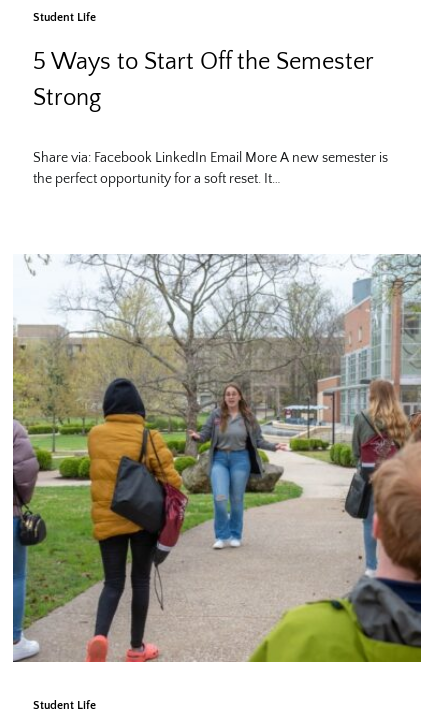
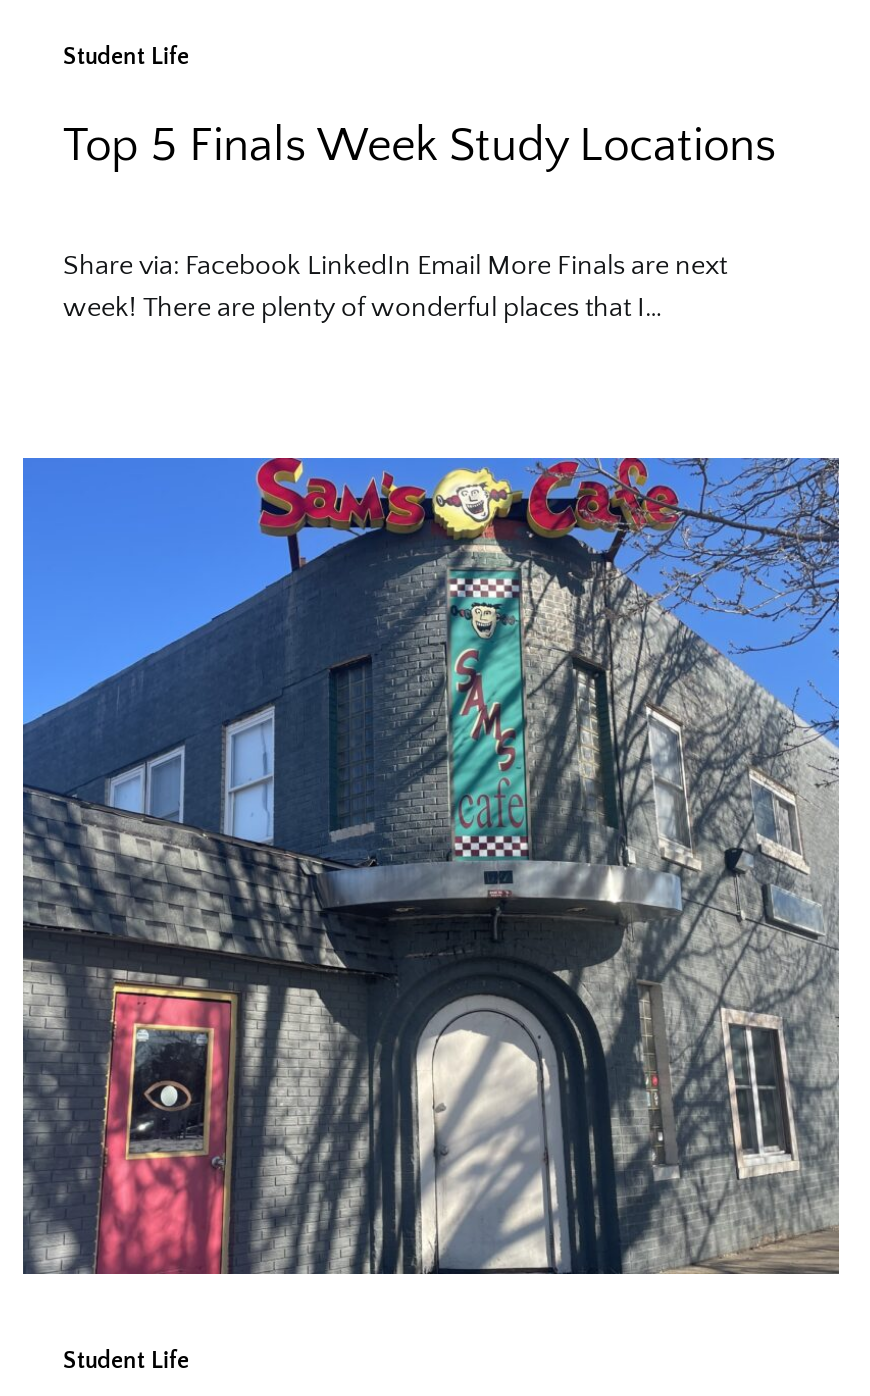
[33,49,373,111] 5 Ways to Start Off the Semester | Strong -> [63,119,777,171] Top 5 Finals Week Study Locations
[33,150,388,187] Share via: Facebook LinkedIn Email More A new semester is | the perfect opportunity for a soft reset. It… -> [63,249,727,323] Share via: Facebook LinkedIn Email More Finals are next | week! There are plenty of wonderful places that I…
[12,253,422,663] [image] -> [21,455,841,1277] [image]

